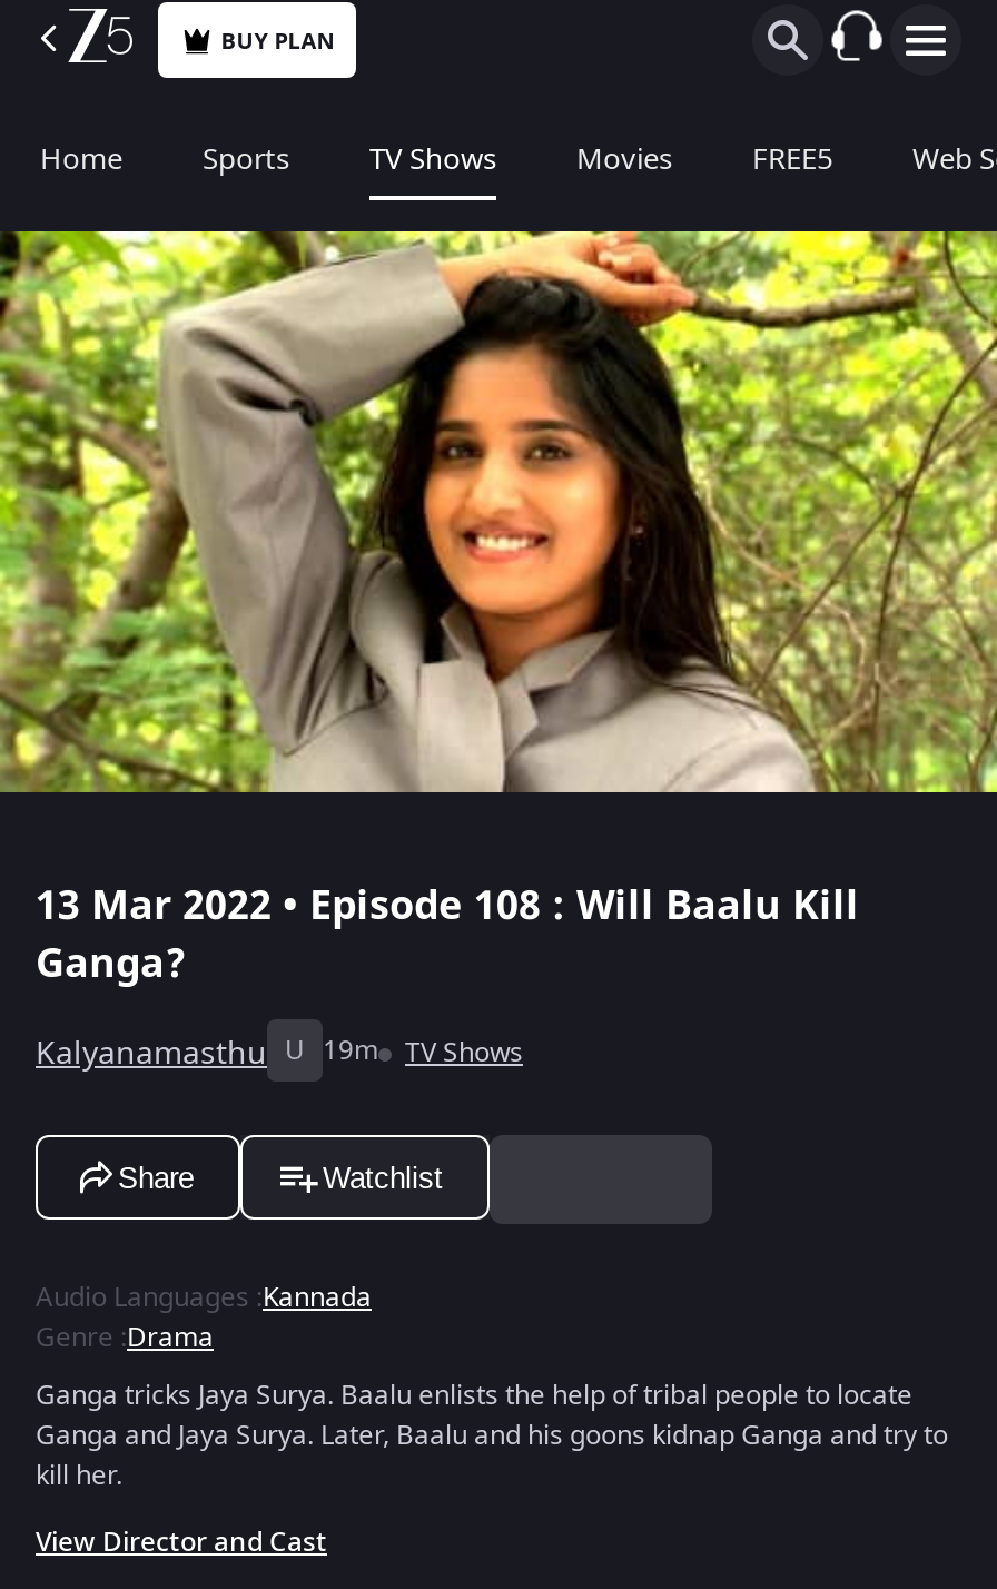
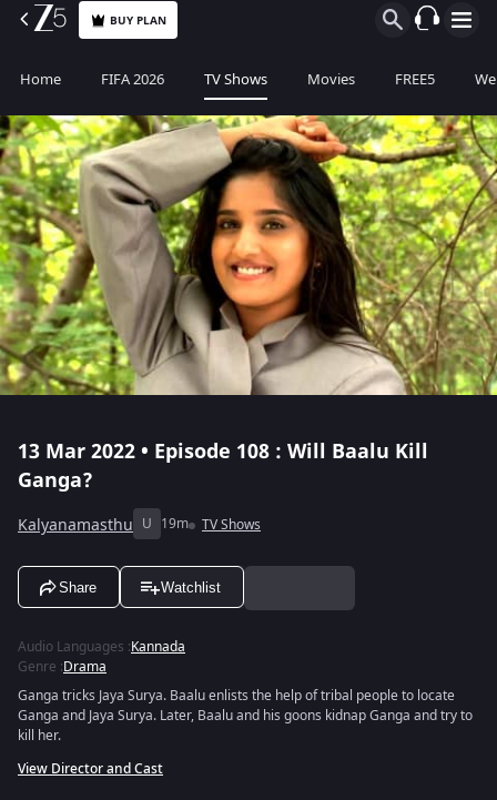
[203,138,289,180] Sports -> [101,69,164,90] FIFA 2026

